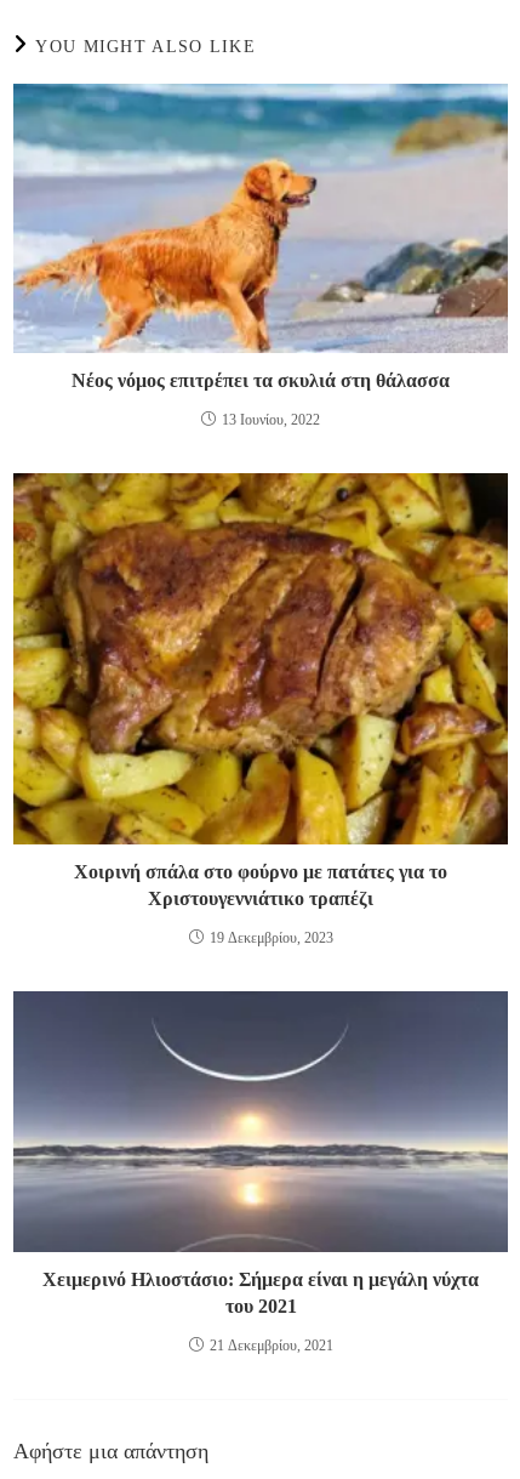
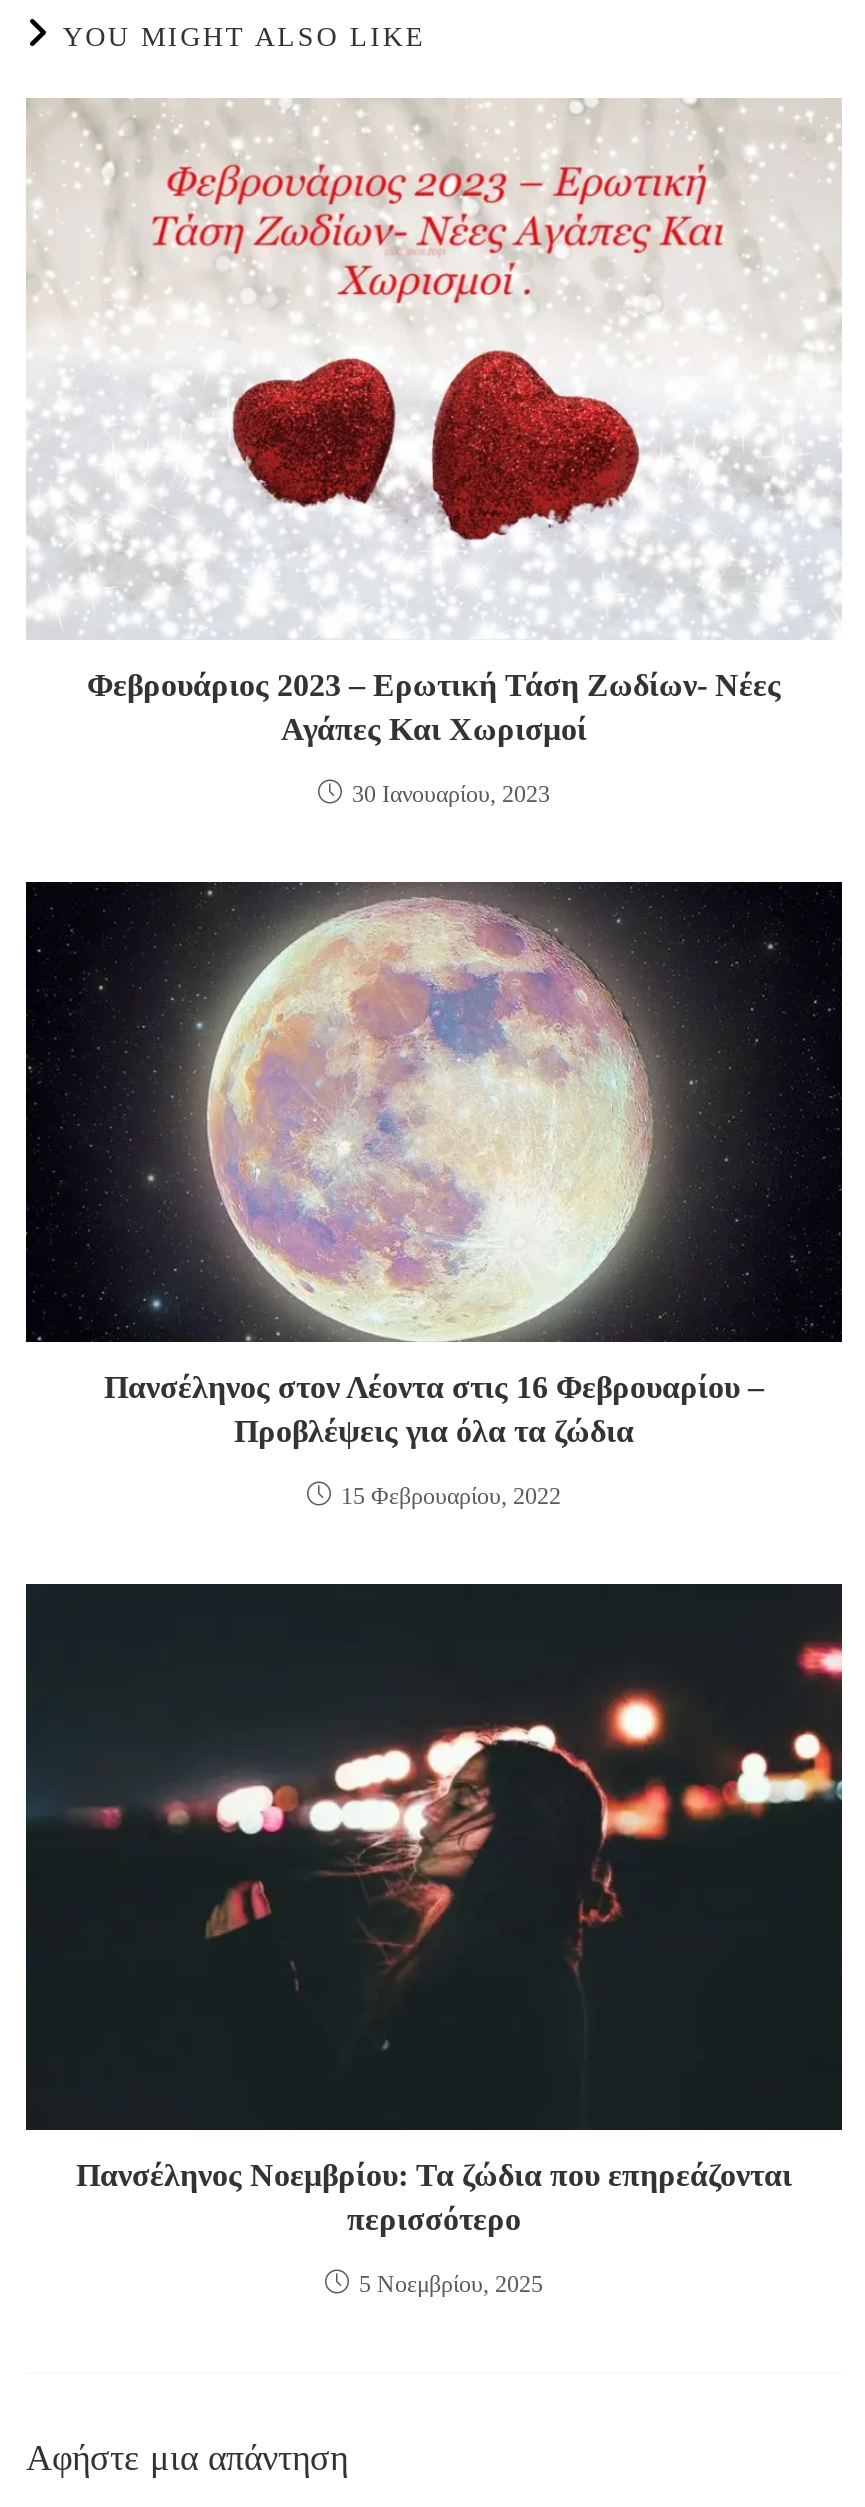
[12,83,509,390] [image] | Νέος νόμος επιτρέπει τα σκυλιά στη θάλασσα -> [26,98,842,747] [image] | Φεβρουάριος 2023 – Ερωτική Τάση Ζωδίων- Νέες | Αγάπες Και Χωρισμοί
[222,411,320,428] 13 Ιουνίου, 2022 -> [352,781,550,809] 30 Ιανουαρίου, 2023
[12,472,509,908] [image] | Χοιρινή σπάλα στο φούρνο με πατάτες για το | Χριστουγεννιάτικο τραπέζι -> [24,846,844,1449] [image] | Πανσέληνος στον Λέοντα στις 16 Φεβρουαρίου – | Προβλέψεις για όλα τα ζώδια
[209,929,333,946] 19 Δεκεμβρίου, 2023 -> [341,1483,561,1511] 15 Φεβρουαρίου, 2022
[13,985,509,1316] [image] | Χειμερινό Ηλιοστάσιο: Σήμερα είναι η μεγάλη νύχτα | του 2021 -> [24,1582,844,2235] [image] | Πανσέληνος Νοεμβρίου: Τα ζώδια που επηρεάζονται | περισσότερο
[209,1336,333,1353] 21 Δεκεμβρίου, 2021 -> [359,2269,543,2297] 5 Νοεμβρίου, 2025

